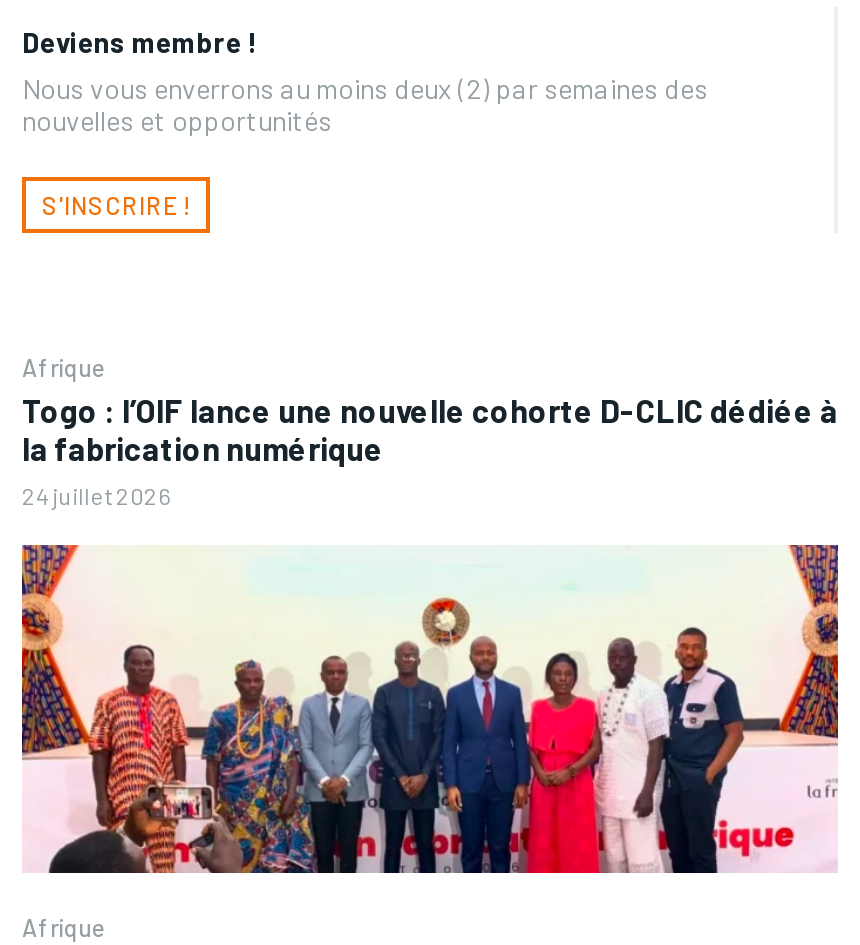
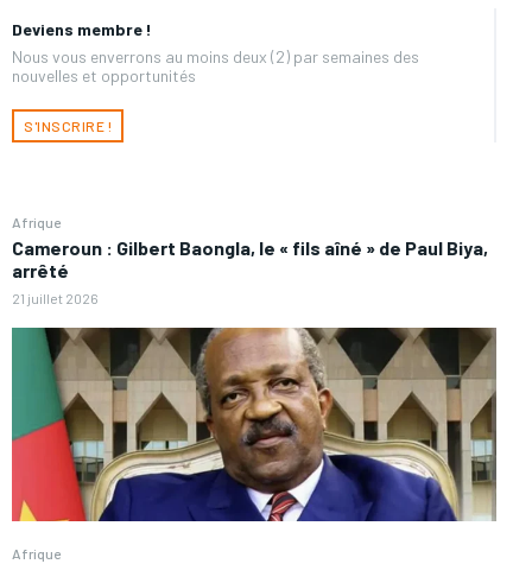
[22,392,838,510] Togo : l’OIF lance une nouvelle cohorte D-CLIC dédiée à | la fabrication numérique | 24 juillet 2026 -> [12,236,488,306] Cameroun : Gilbert Baongla, le « fils aîné » de Paul Biya, | arrêté | 21 juillet 2026
[20,543,840,875] [image] -> [11,327,498,522] [image]

